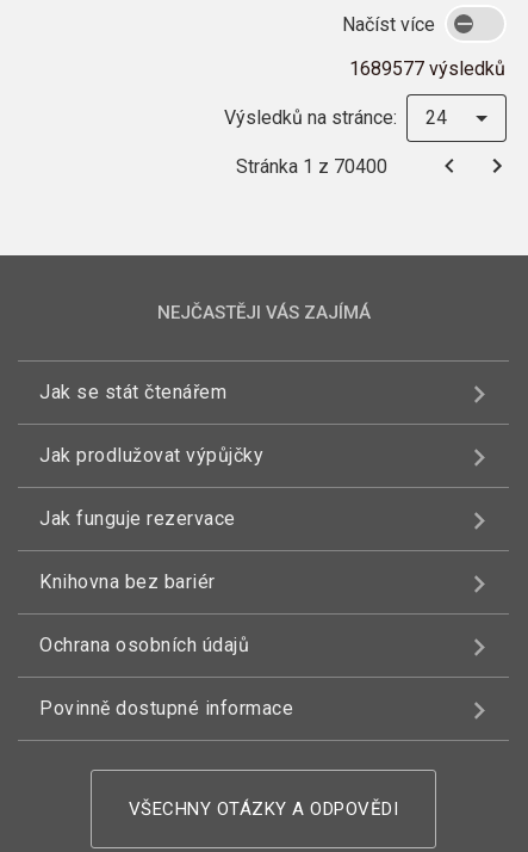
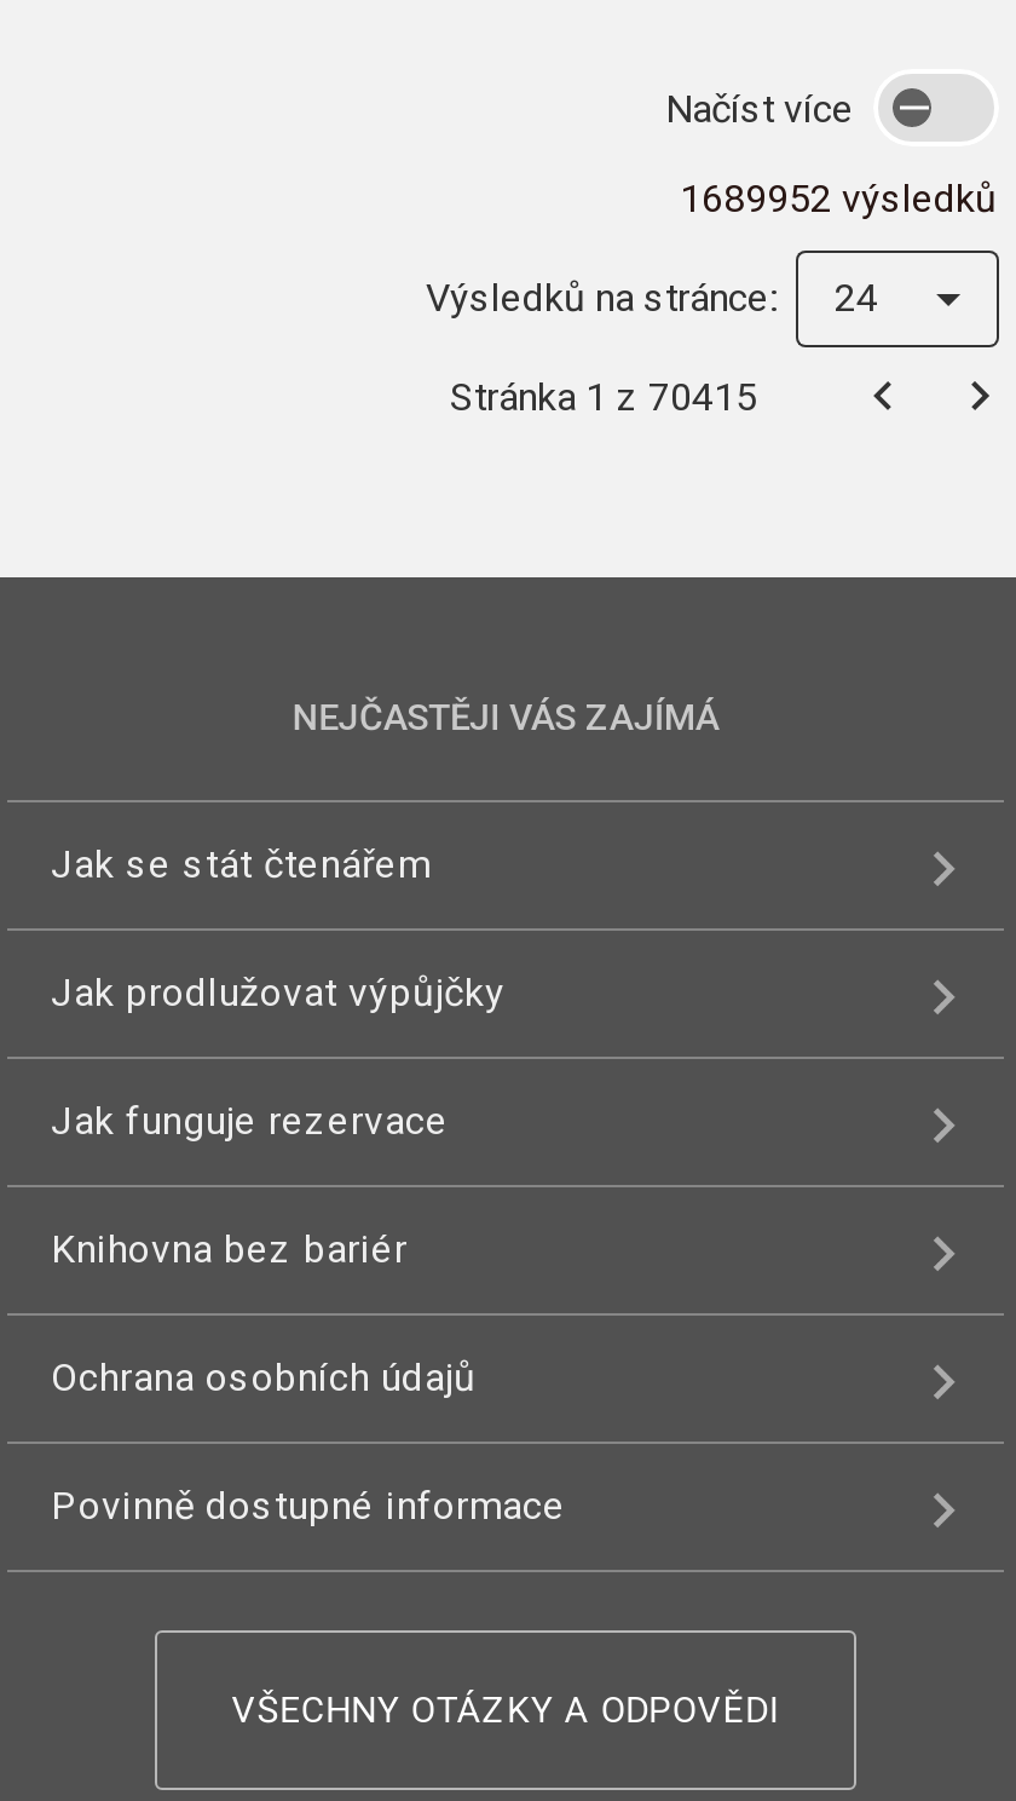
[349,57,505,80] 1689577 výsledků -> [680,176,997,221] 1689952 výsledků
[236,155,387,177] Stránka 1 z 70400 -> [450,373,757,419] Stránka 1 z 70415

